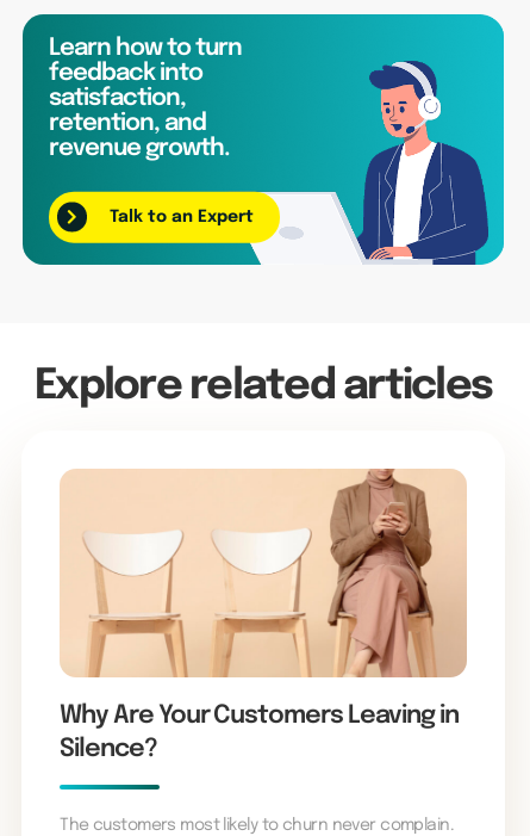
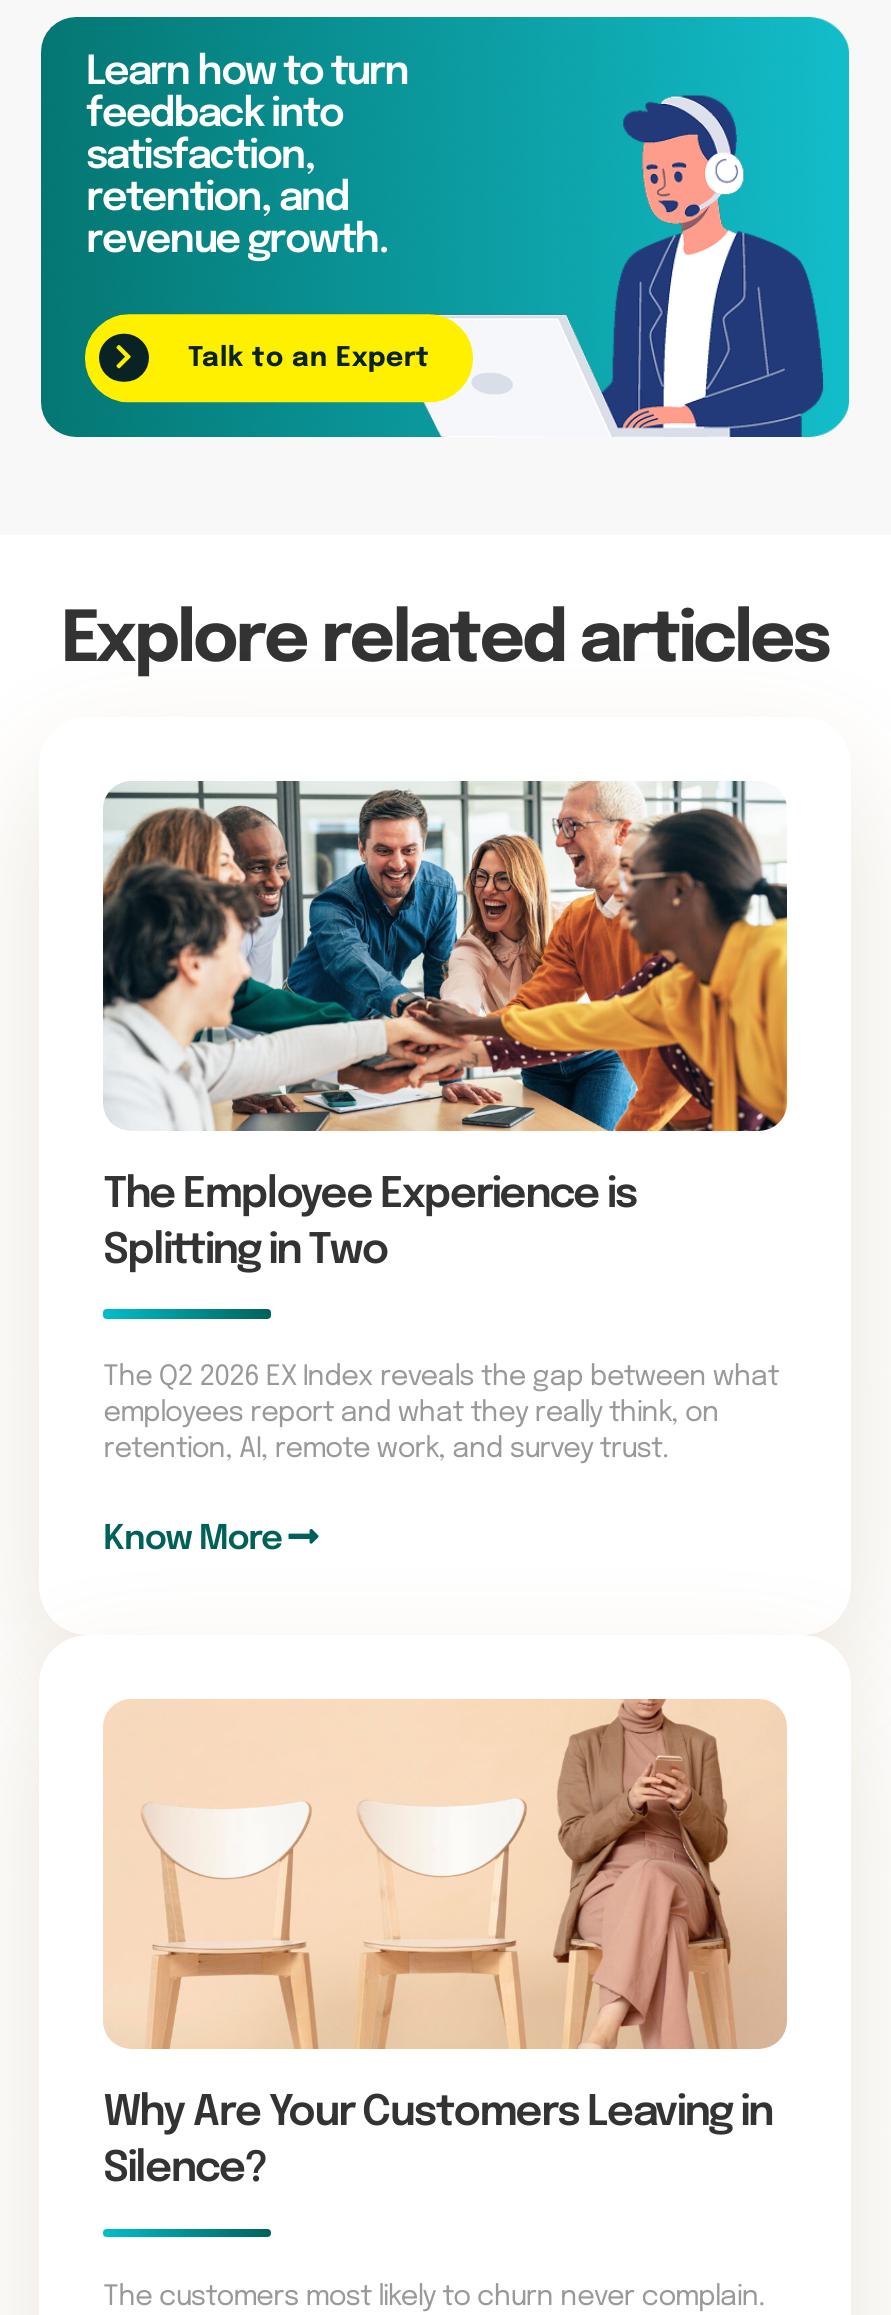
none -> [101,780,789,1557] [image] | The Employee Experience is | Splitting in Two | The Q2 2026 EX Index reveals the gap between what | employees report and what they really think, on | retention, AI, remote work, and survey trust. | Know More

